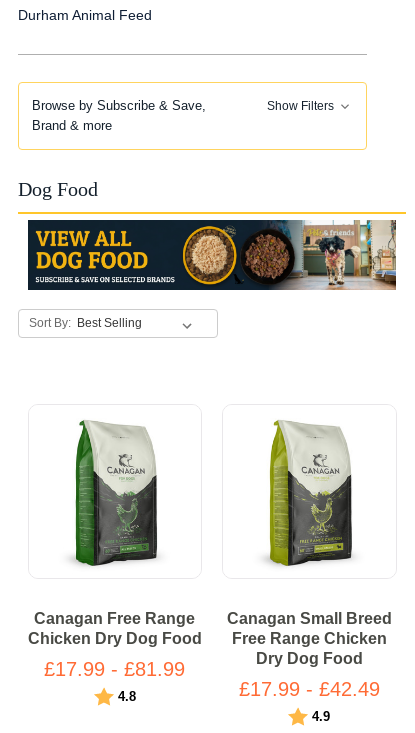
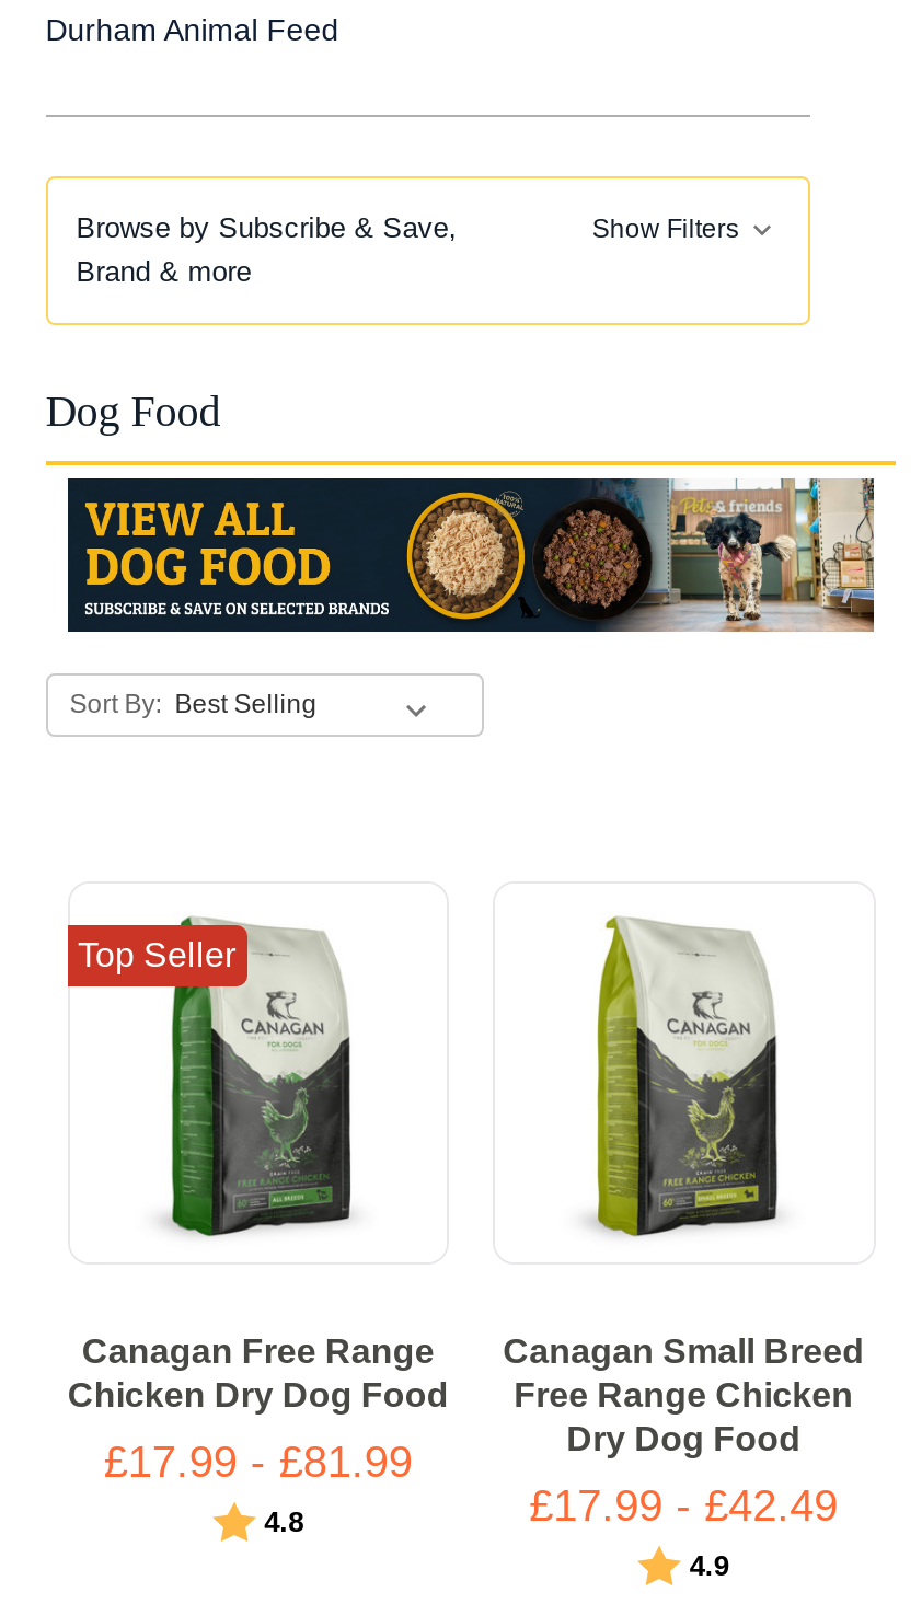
none -> [78,937,235,974] Top Seller

